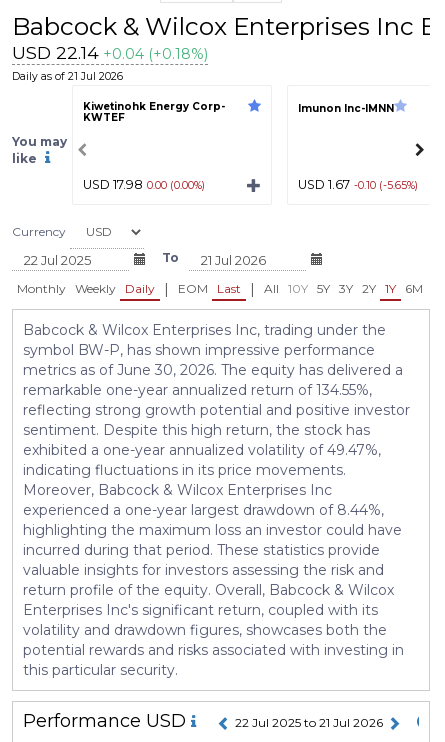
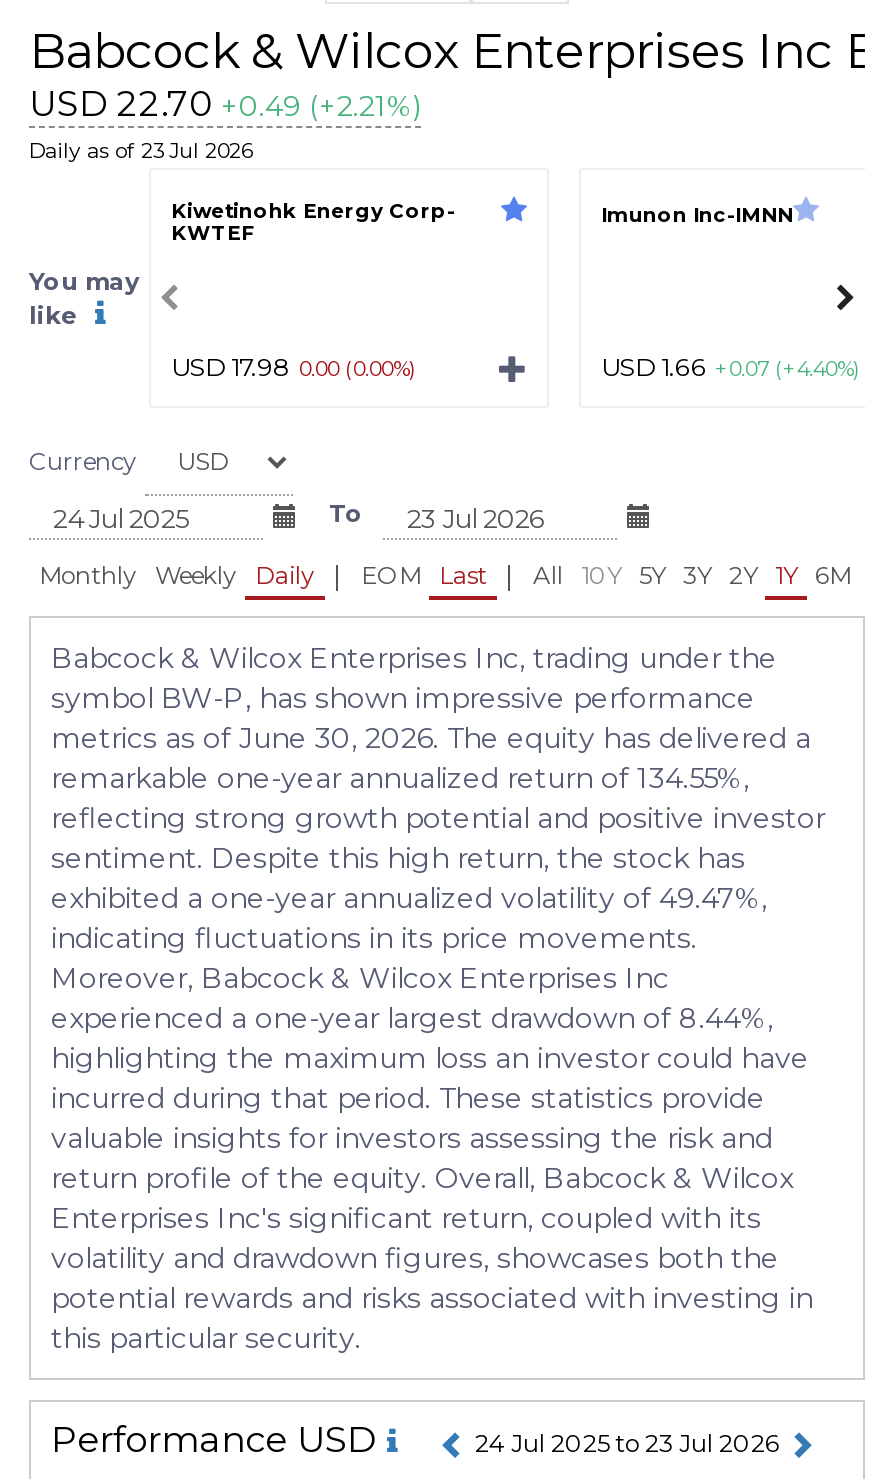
[12,42,208,63] USD 22.14 +0.04 (+0.18%) -> [29,82,421,124] USD 22.70 +0.49 (+2.21%)
[12,70,123,83] Daily as of 21 Jul 2026 -> [29,138,253,164] Daily as of 23 Jul 2026
[298,177,418,192] USD 1.67 -0.10 (-5.65%) -> [601,352,859,382] USD 1.66 +0.07 (+4.40%)
[235,715,386,730] 22 Jul 2025 to 21 Jul 2026 -> [475,1428,785,1458] 24 Jul 2025 to 23 Jul 2026

